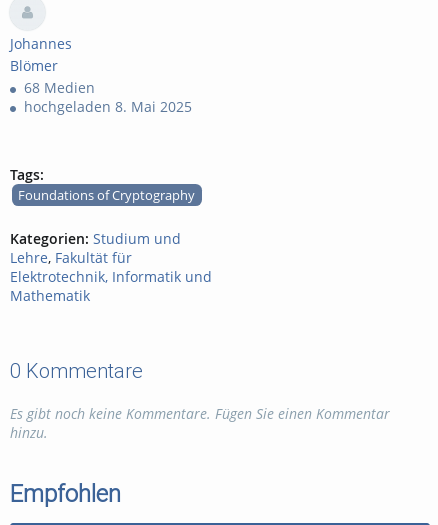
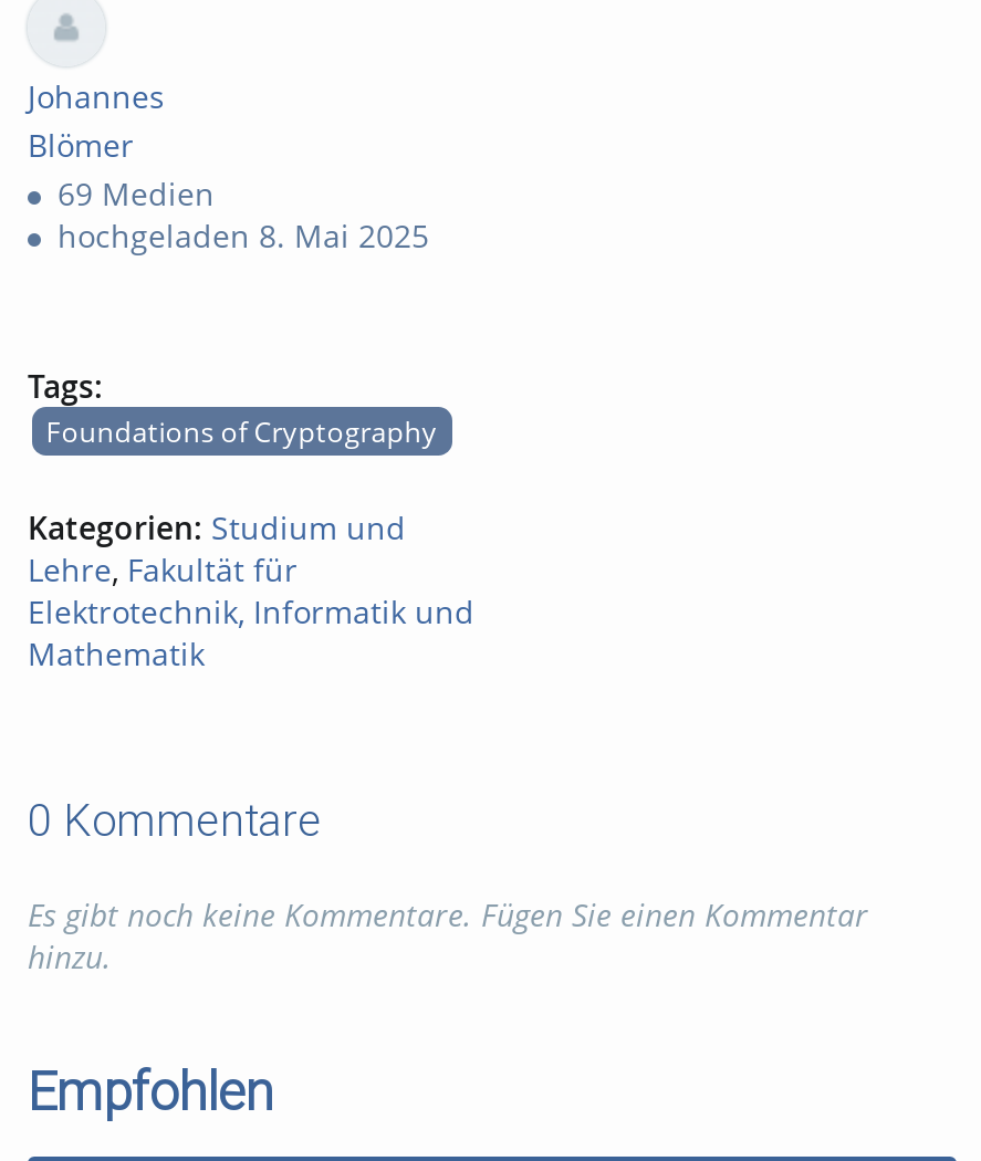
[19,78,94,97] 68 Medien -> [49,172,215,215] 69 Medien

